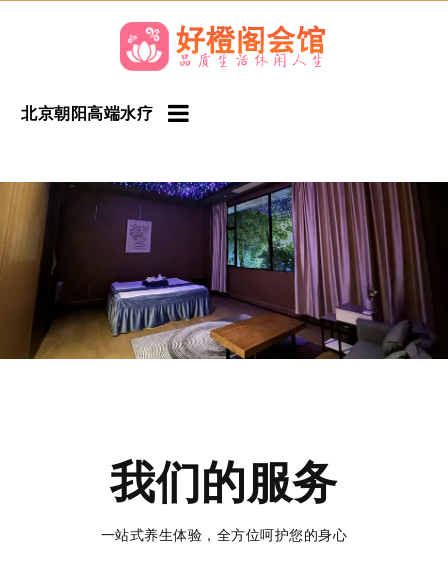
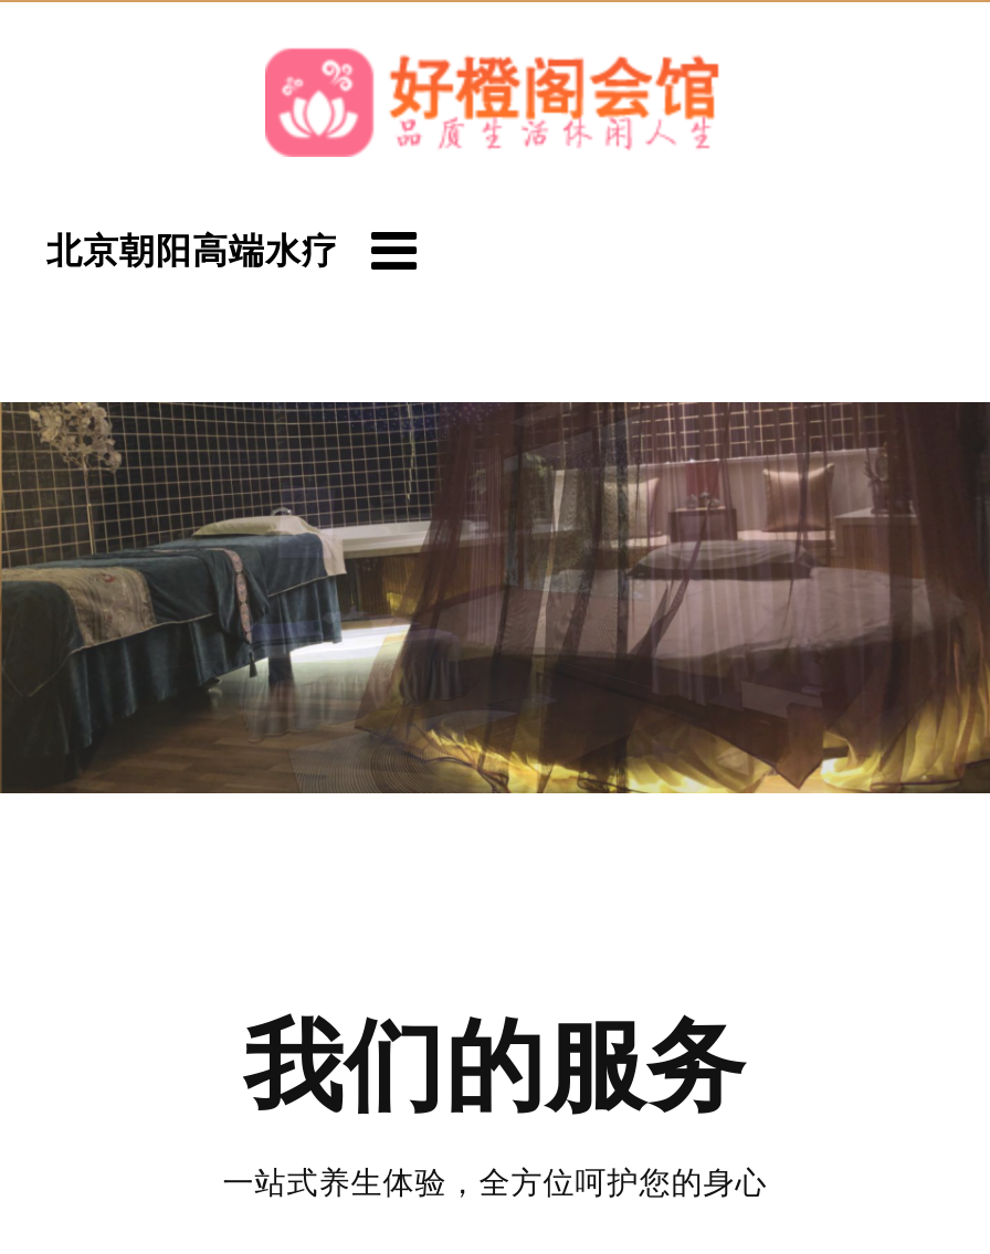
[3,181,445,360] [image] -> [7,400,983,795] [image]

